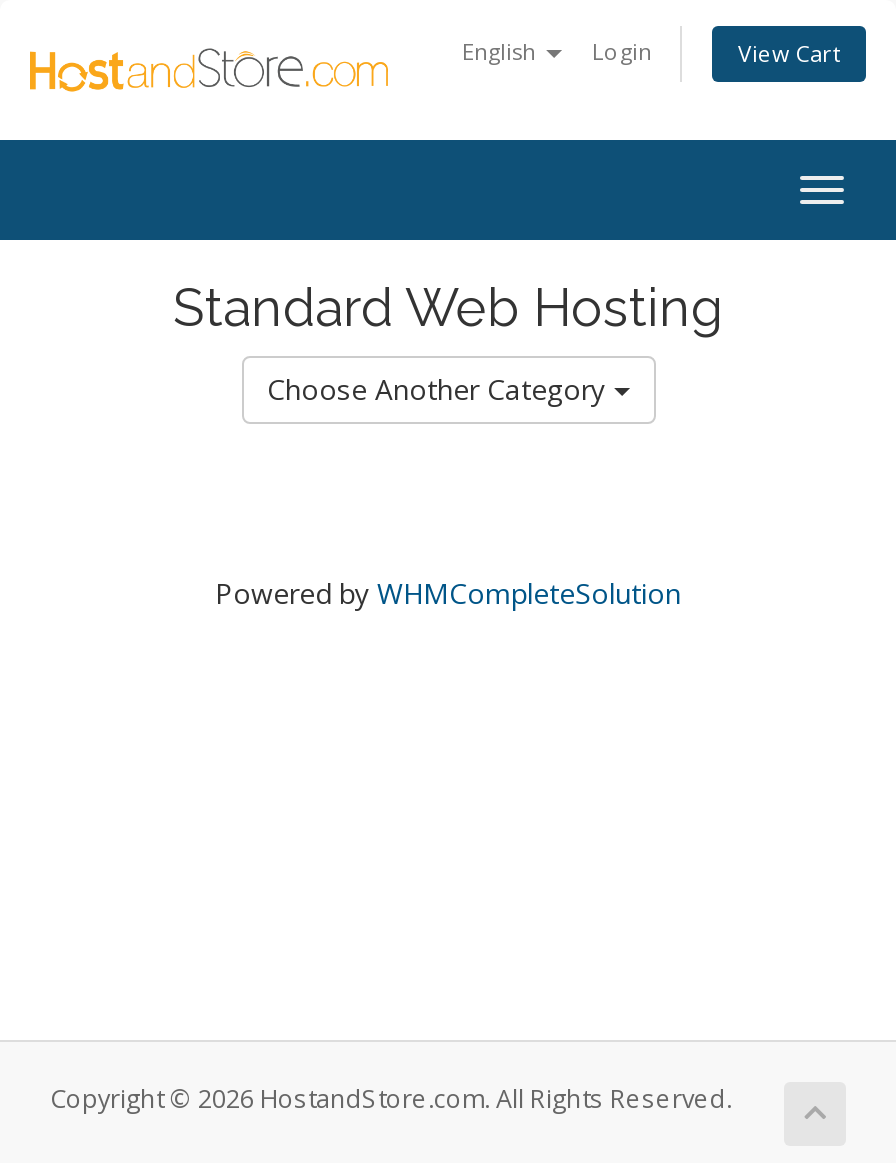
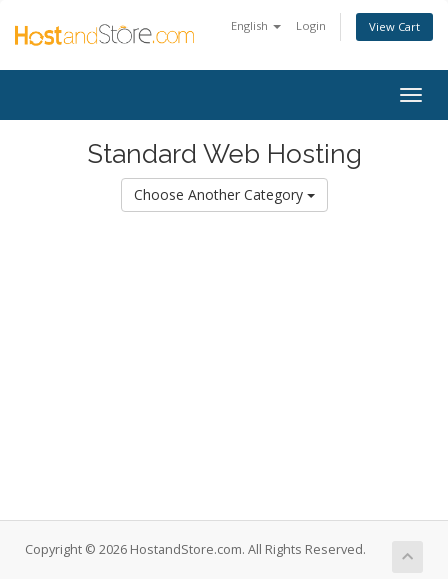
[215,574,681,612] Powered by WHMCompleteSolution -> none

